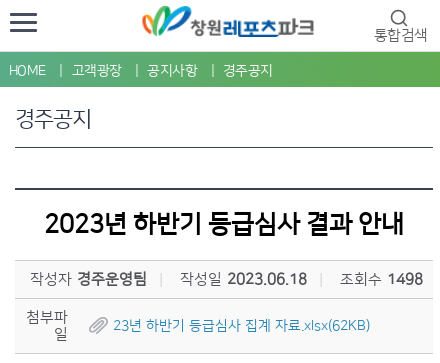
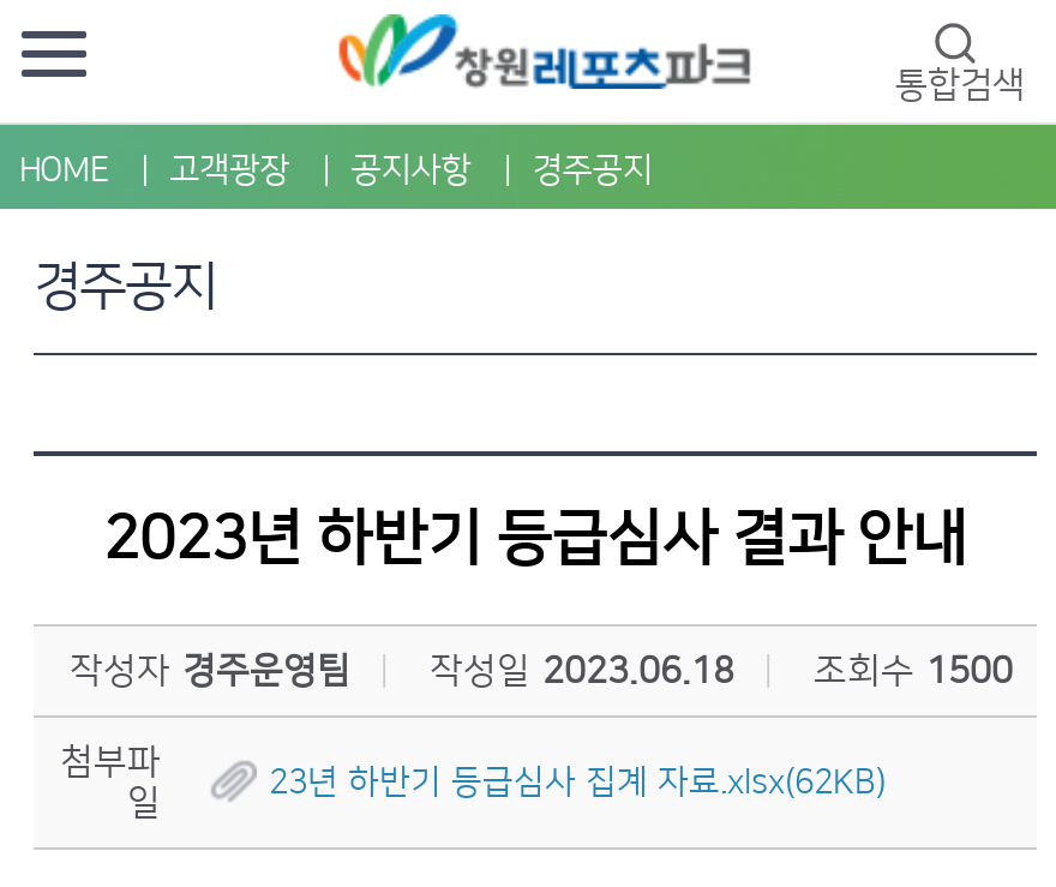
[30,271,423,288] 작성자 경주운영팀 작성일 2023.06.18 조회수 1498 -> [70,651,1013,691] 작성자 경주운영팀 작성일 2023.06.18 조회수 1500

